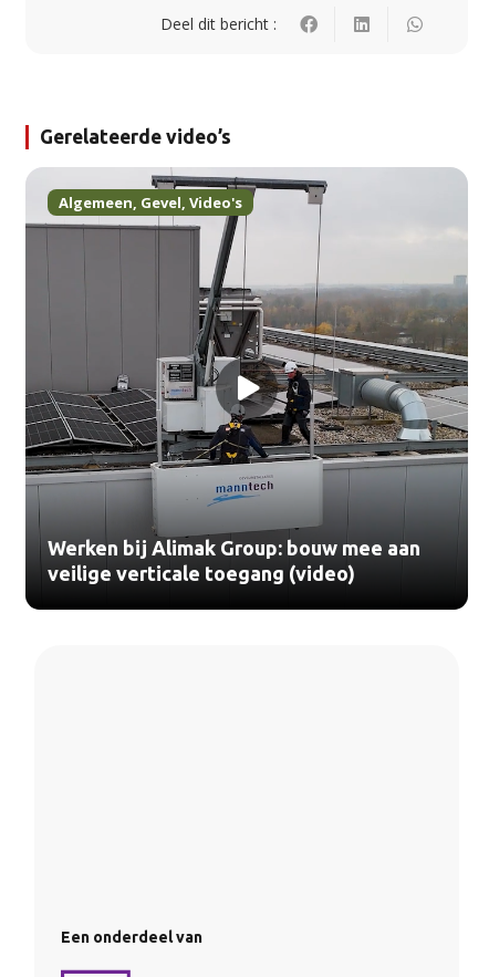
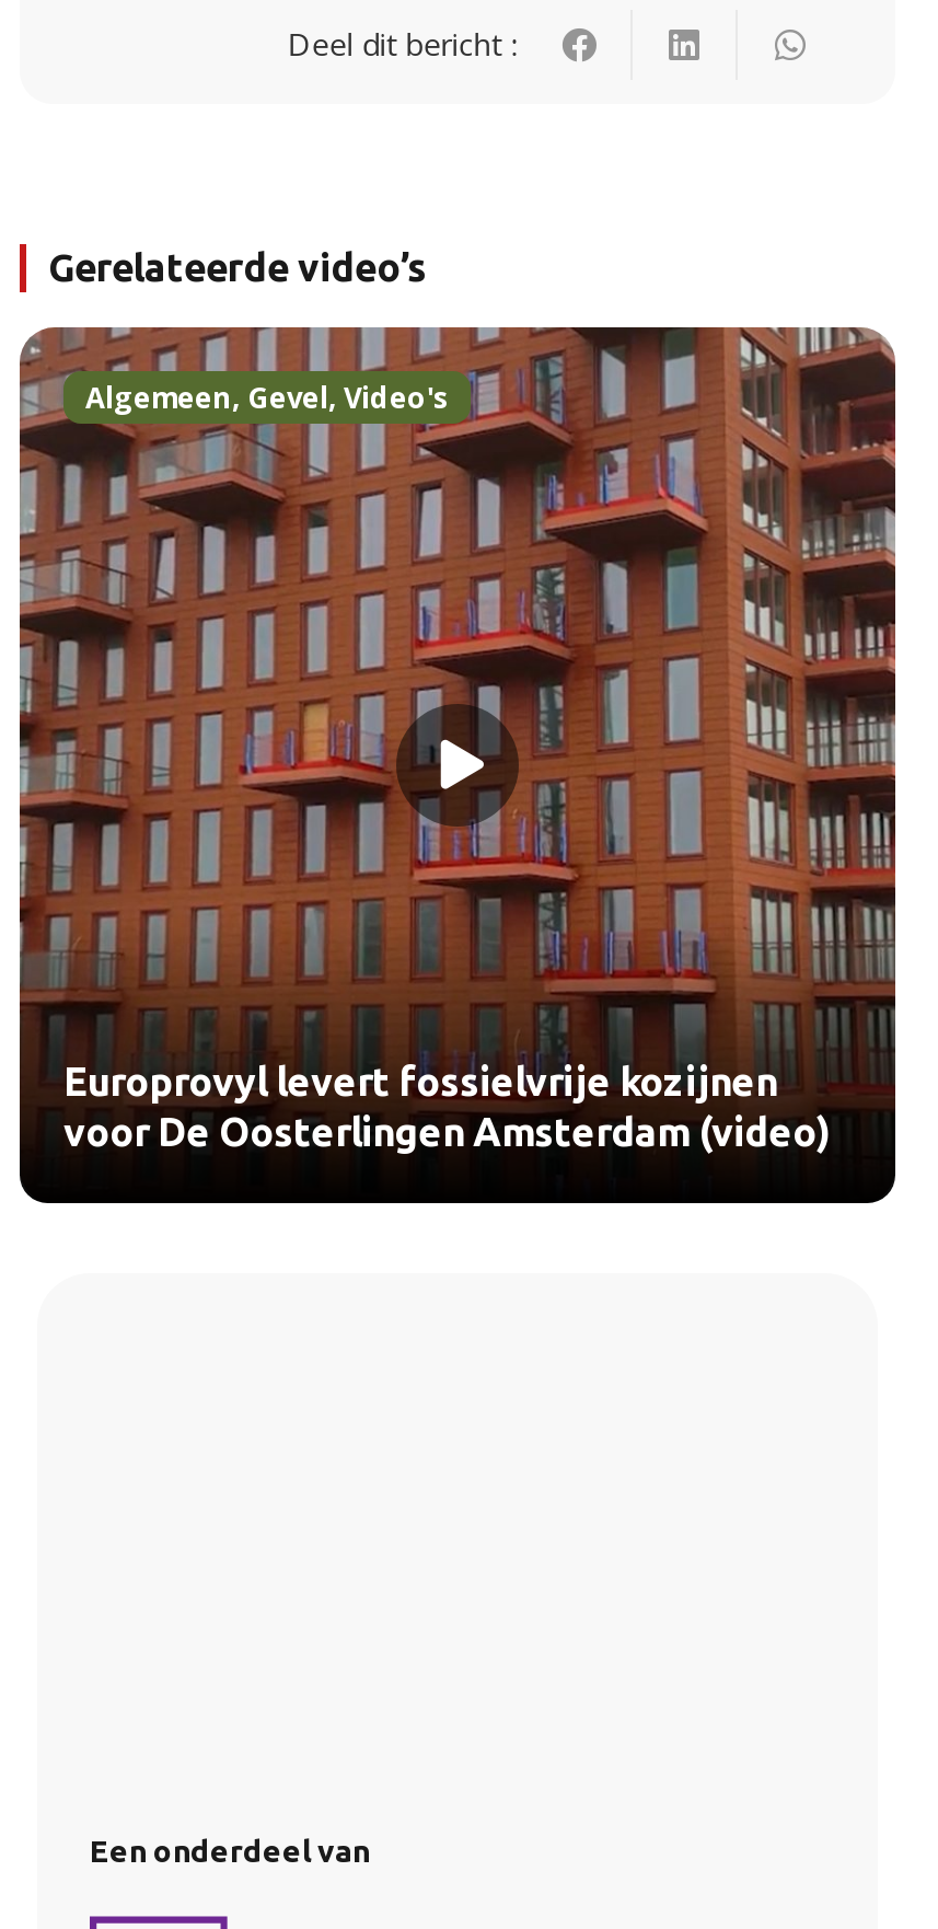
[24,167,469,587] [image] | Werken bij Alimak Group: bouw mee aan | veilige verticale toegang (video) -> [18,325,898,1158] [image] | Europrovyl levert fossielvrije kozijnen | voor De Oosterlingen Amsterdam (video)

